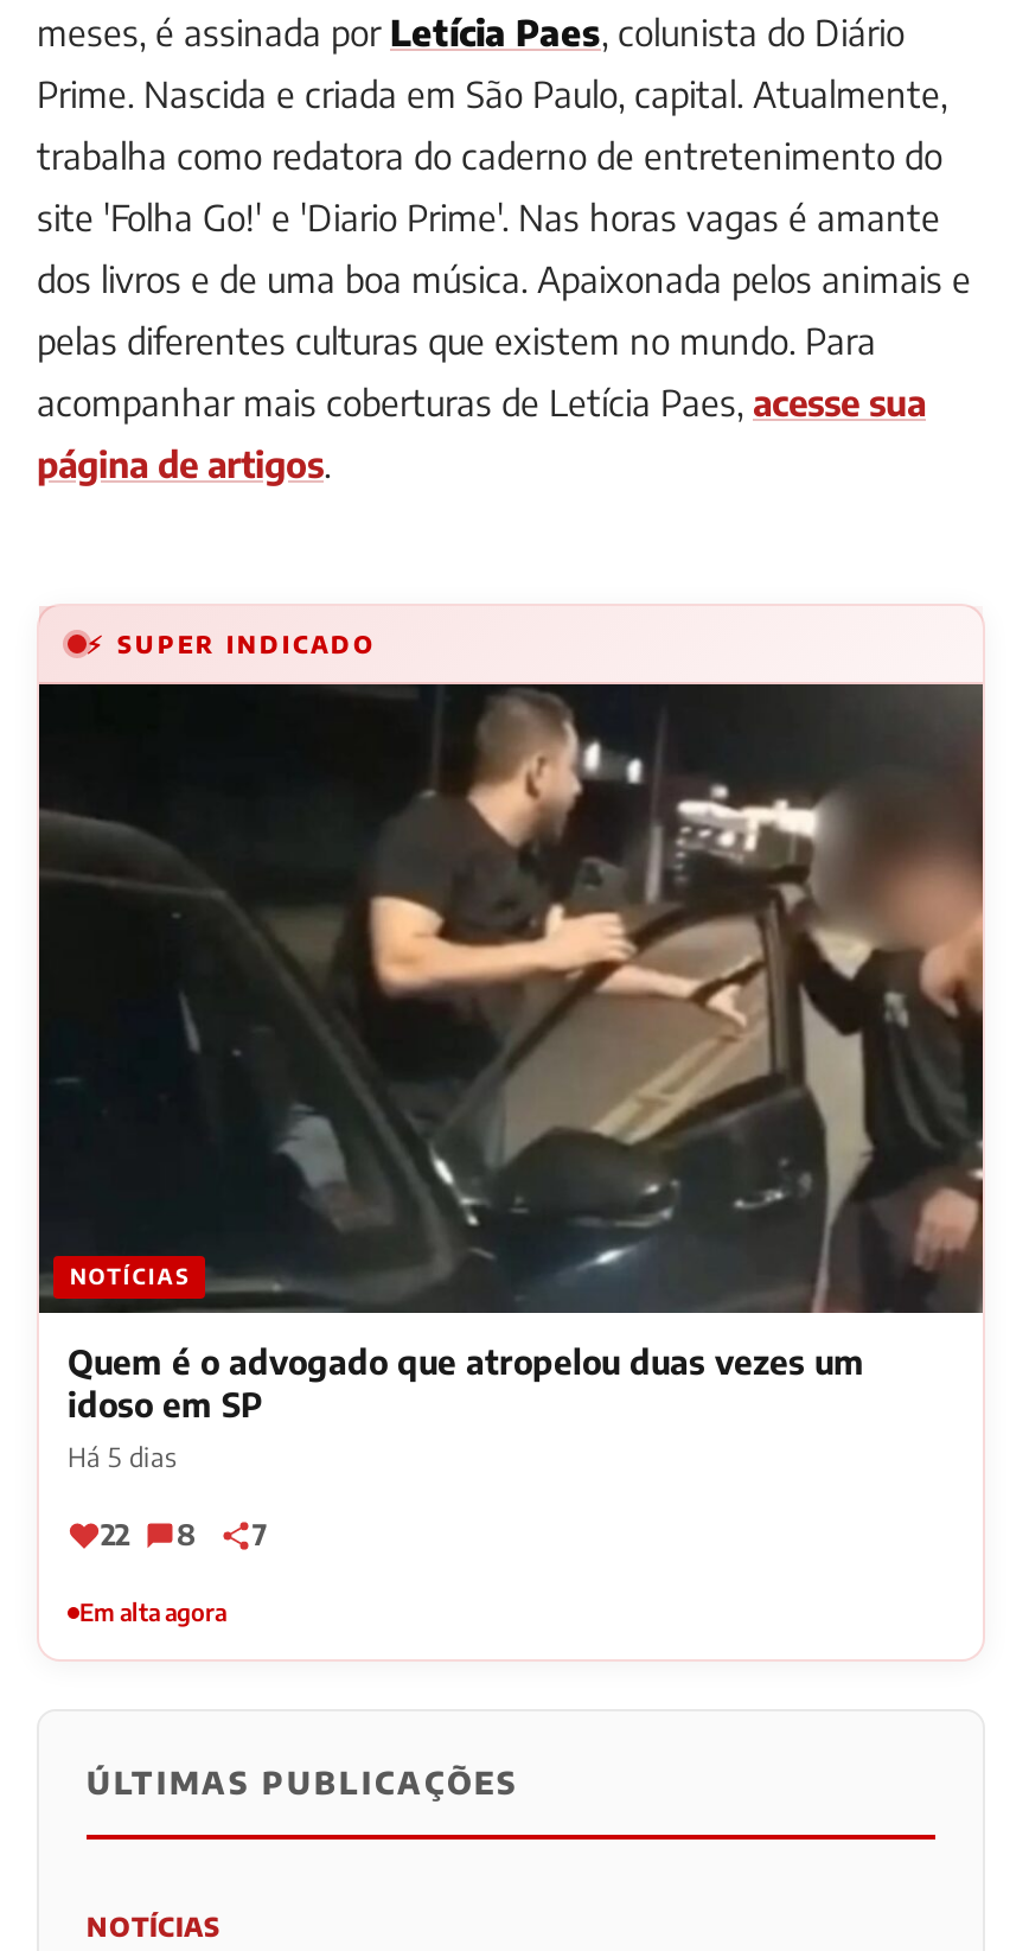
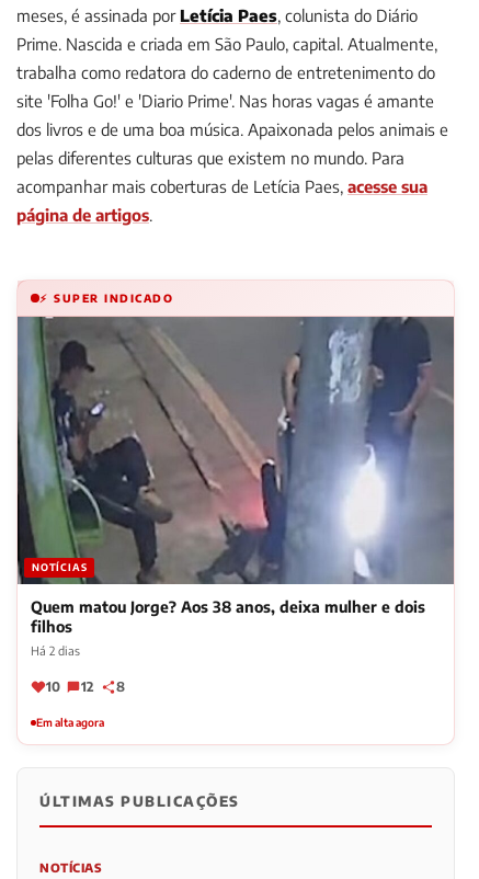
[37,681,985,1473] [image] | Quem é o advogado que atropelou duas vezes um | idoso em SP | Há 5 dias -> [16,316,455,658] [image] | Quem matou Jorge? Aos 38 anos, deixa mulher e dois | filhos | Há 2 dias
[101,1518,129,1553] 22 -> [46,679,93,695] 10 | 12
[253,1518,267,1553] 7 -> none

